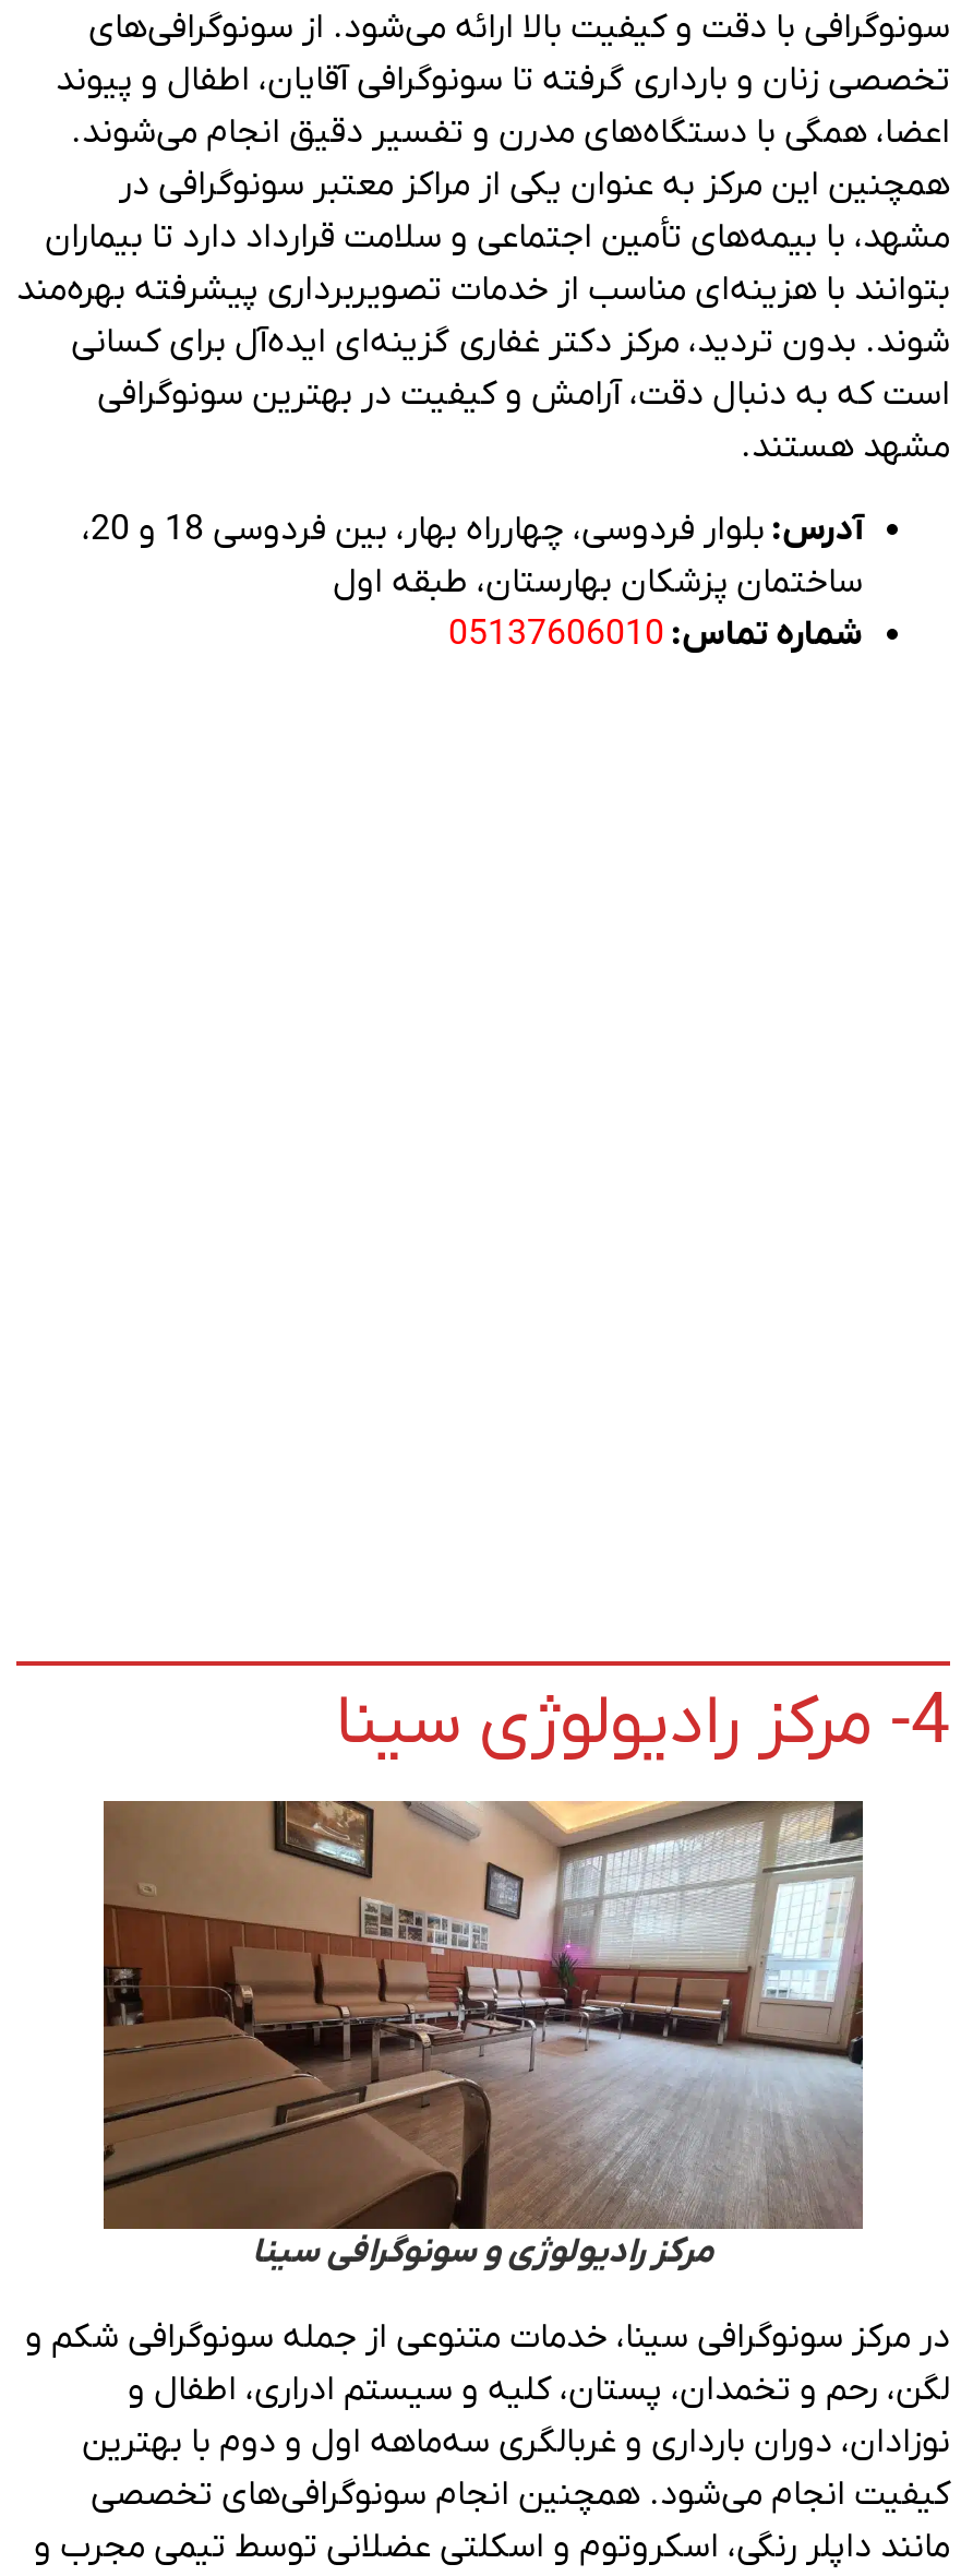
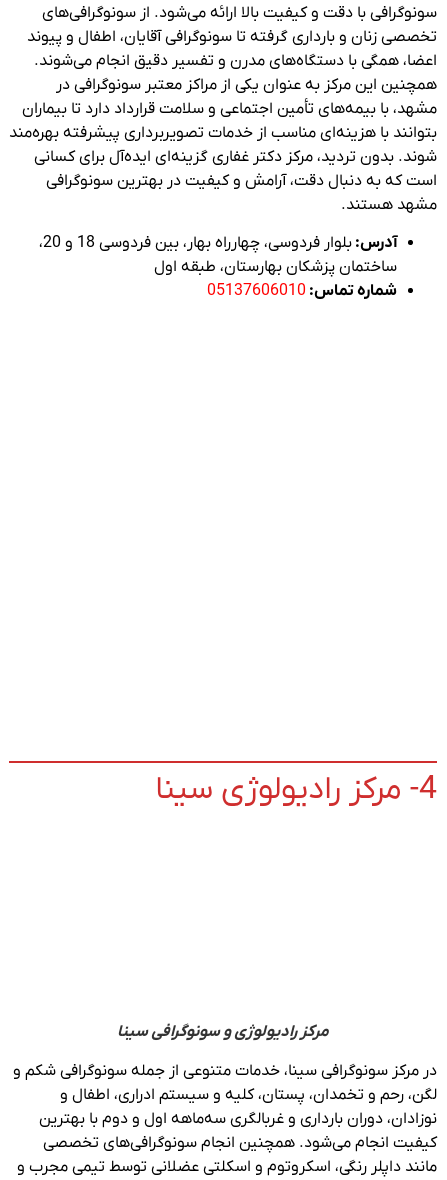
[101,1799,865,2231] [image] -> none

